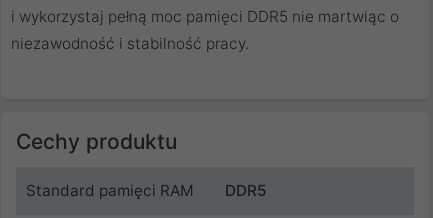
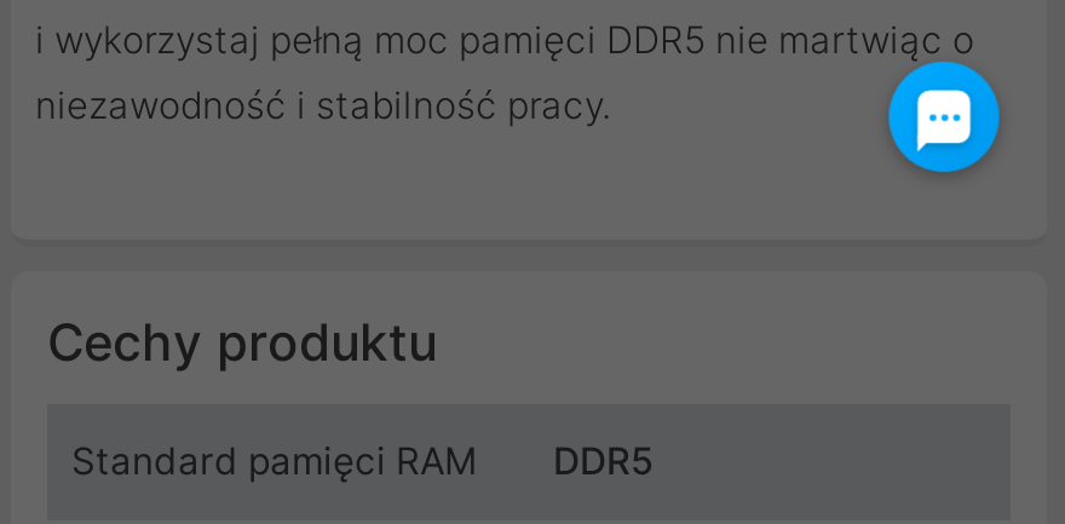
none -> [887,68,1001,174] [image]

